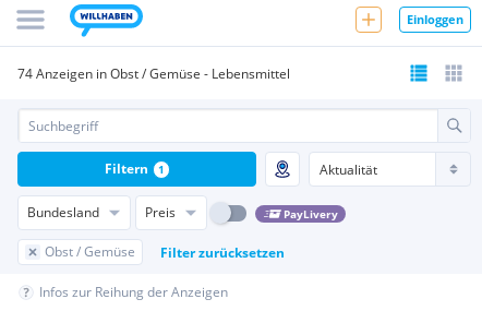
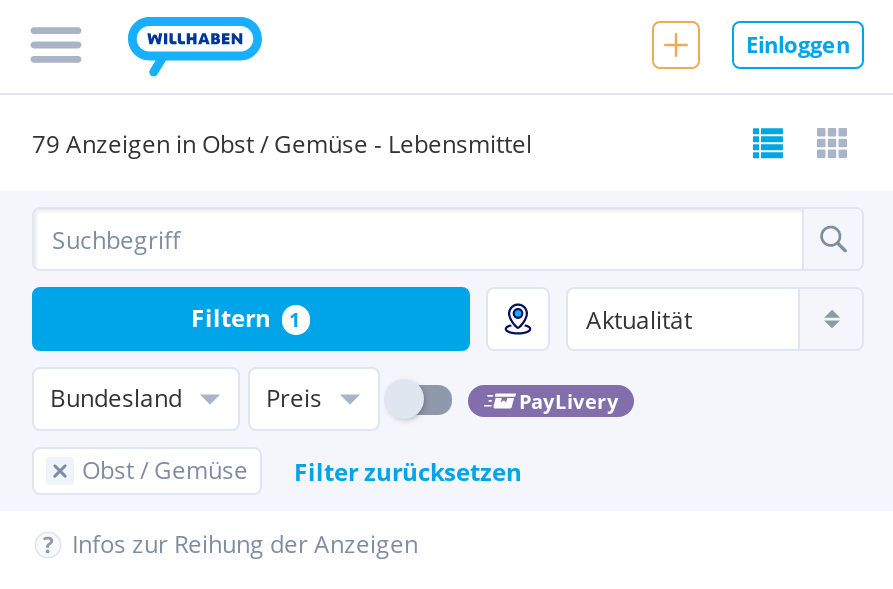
[17,64,290,82] 74 Anzeigen in Obst / Gemüse - Lebensmittel -> [32,126,532,160] 79 Anzeigen in Obst / Gemüse - Lebensmittel

